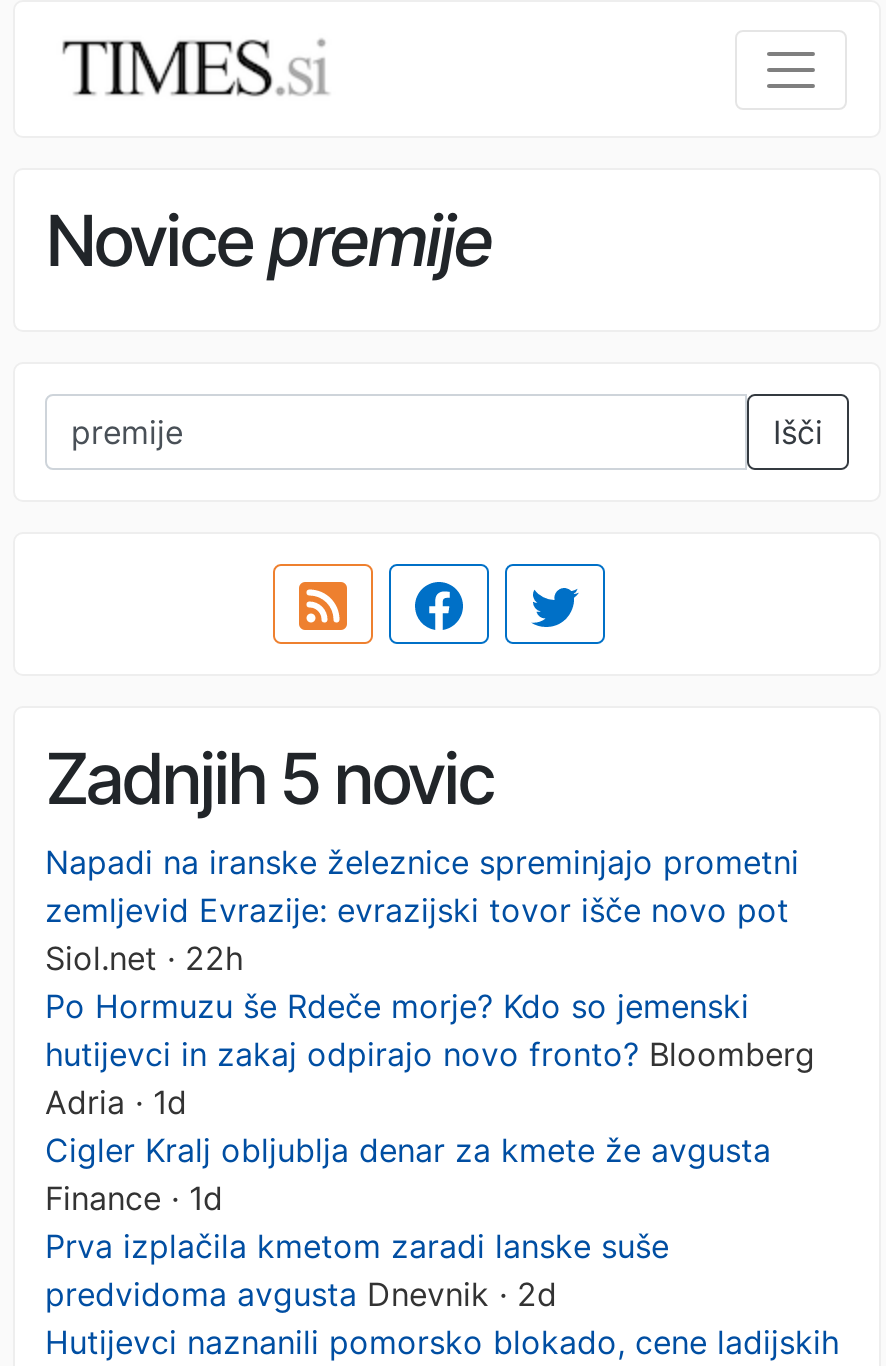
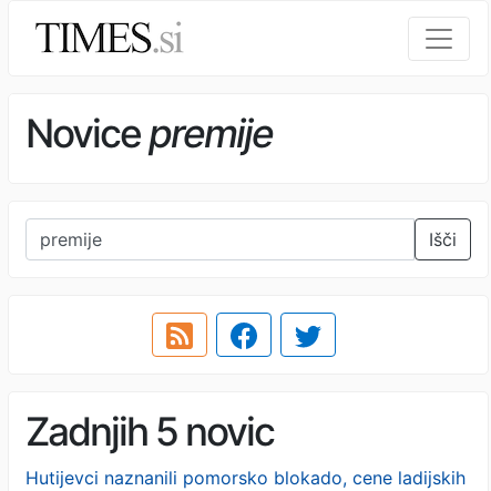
[45,841,815,1313] Napadi na iranske železnice spreminjajo prometni | zemljevid Evrazije: evrazijski tovor išče novo pot | Siol.net · 22h | Po Hormuzu še Rdeče morje? Kdo so jemenski | hutijevci in zakaj odpirajo novo fronto? Bloomberg | Adria · 1d | Cigler Kralj obljublja denar za kmete že avgusta | Finance · 1d | Prva izplačila kmetom zaradi lanske suše | predvidoma avgusta Dnevnik · 2d -> none

